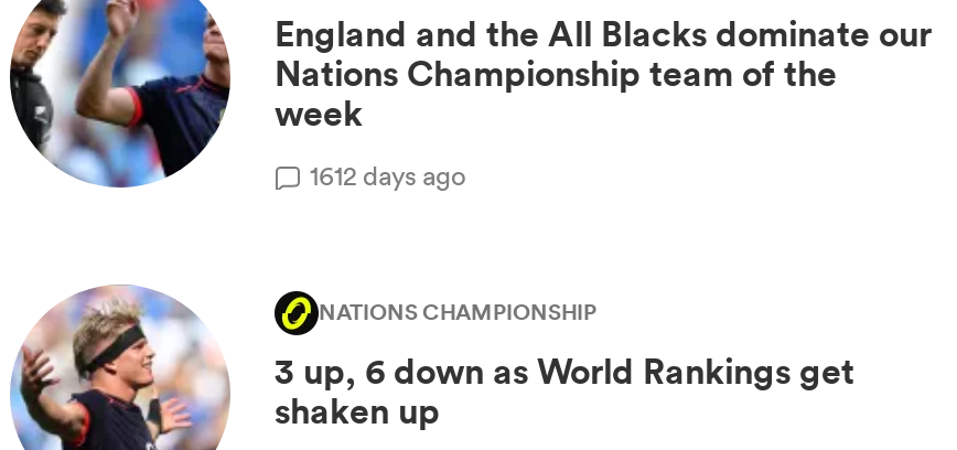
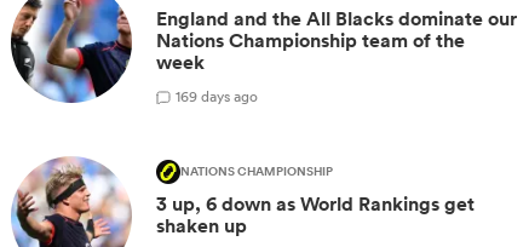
[310,156,466,193] 1612 days ago -> [176,85,258,106] 169 days ago

